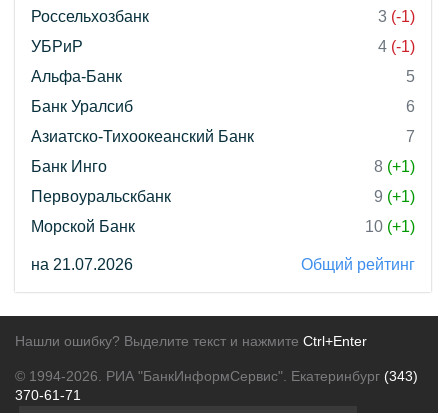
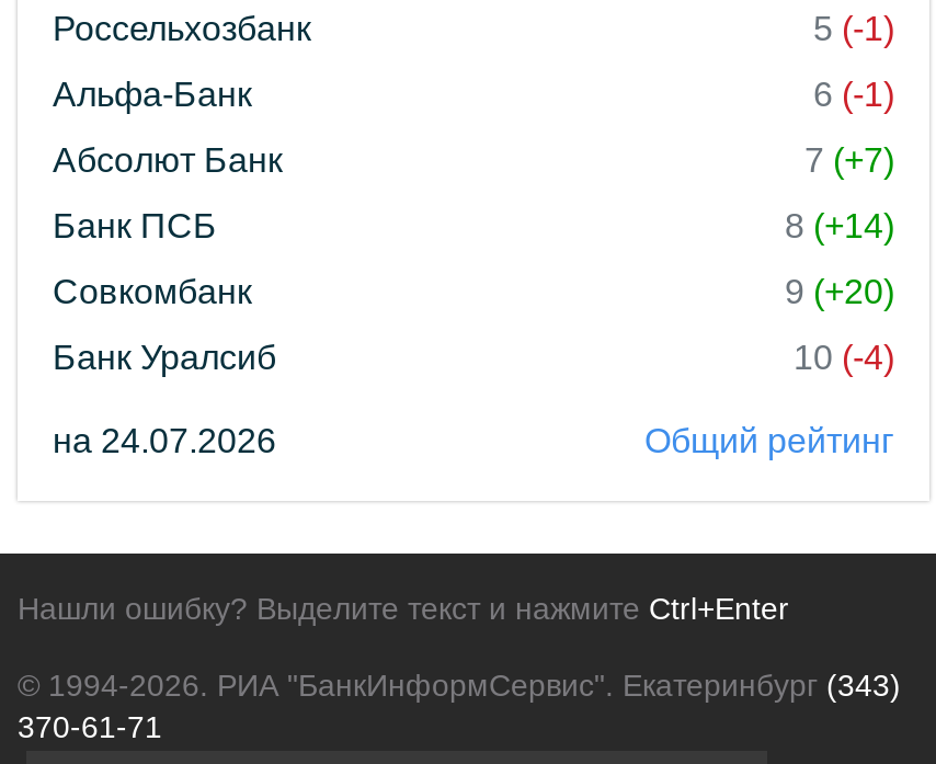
[31,8,415,55] 3 (-1) | УБРиР | 4 (-1) -> [813,10,894,47] 5 (-1)
[406,68,415,85] 5 -> [53,76,894,310] 6 (-1) | Абсолют Банк | 7 (+7) | Банк ПСБ | 8 (+14) | Совкомбанк | 9 (+20)
[31,98,415,273] 6 | Азиатско-Тихоокеанский Банк | 7 | Банк Инго | 8 (+1) | Первоуральскбанк | 9 (+1) | Морской Банк | 10 (+1) | на 21.07.2026 -> [53,339,894,459] 10 (-4) | на 24.07.2026
moved [31,98,133,115] -> [53,339,276,376]: Банк Уралсиб

